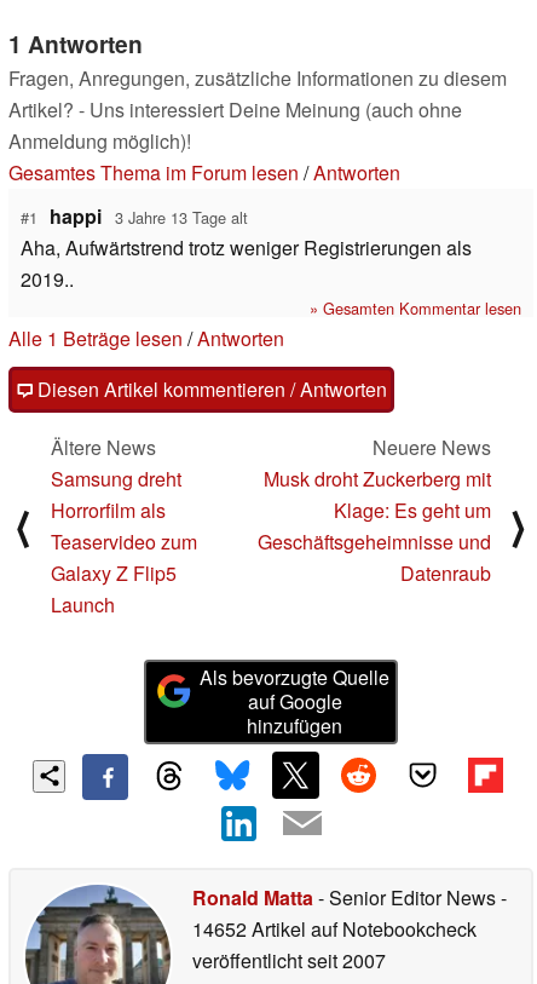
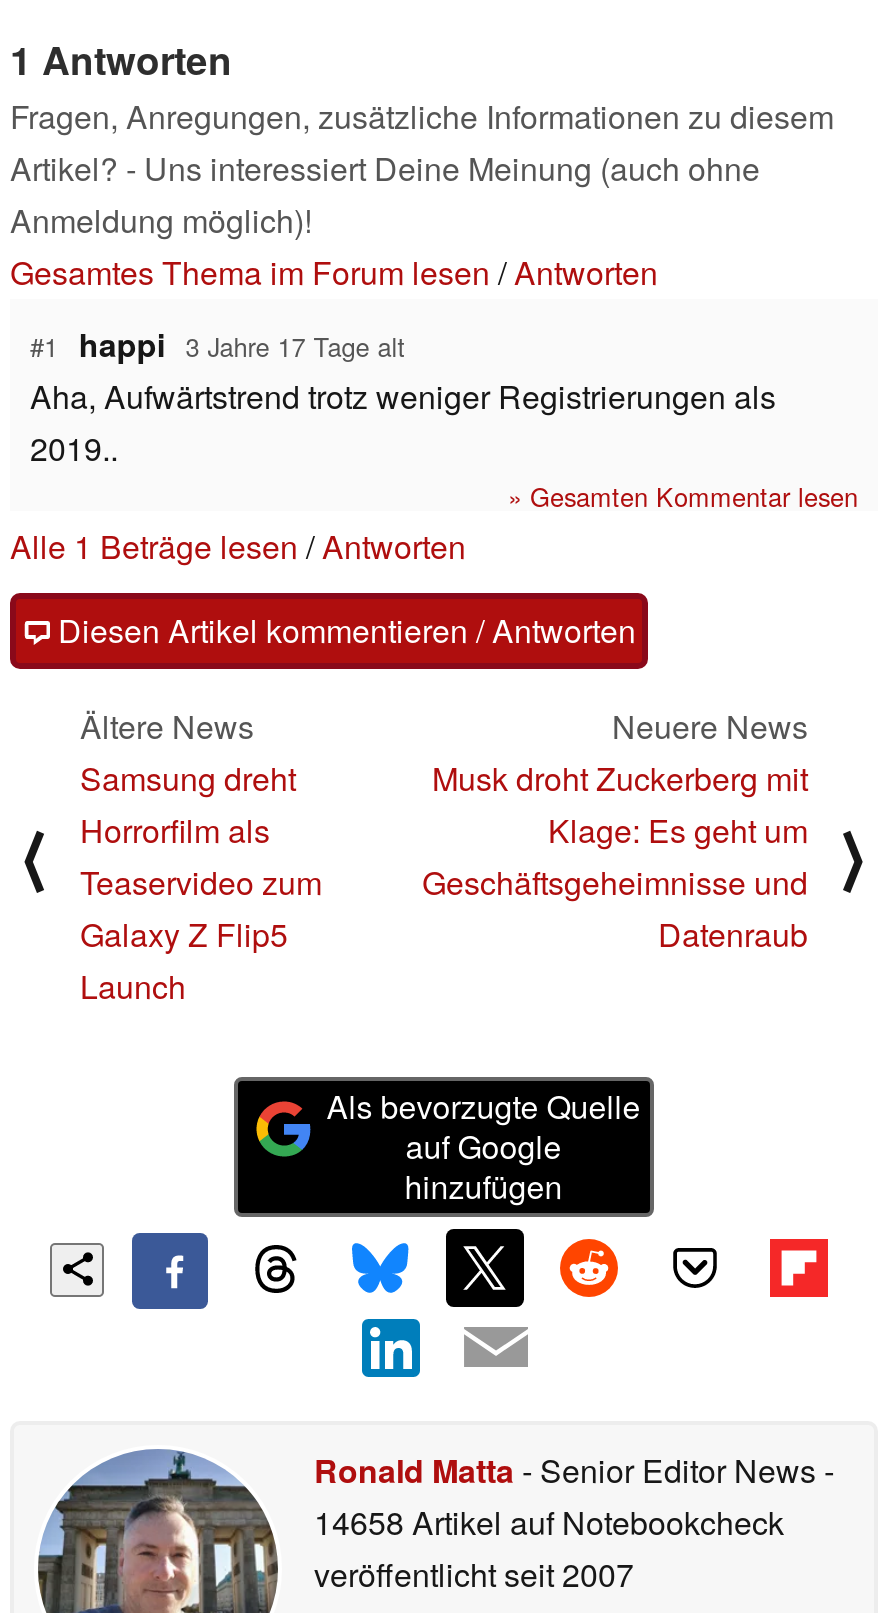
[21,202,248,230] #1 happi 3 Jahre 13 Tage alt -> [30,320,406,366] #1 happi 3 Jahre 17 Tage alt
[192,914,477,942] 14652 Artikel auf Notebookcheck -> [314,1498,784,1544] 14658 Artikel auf Notebookcheck

